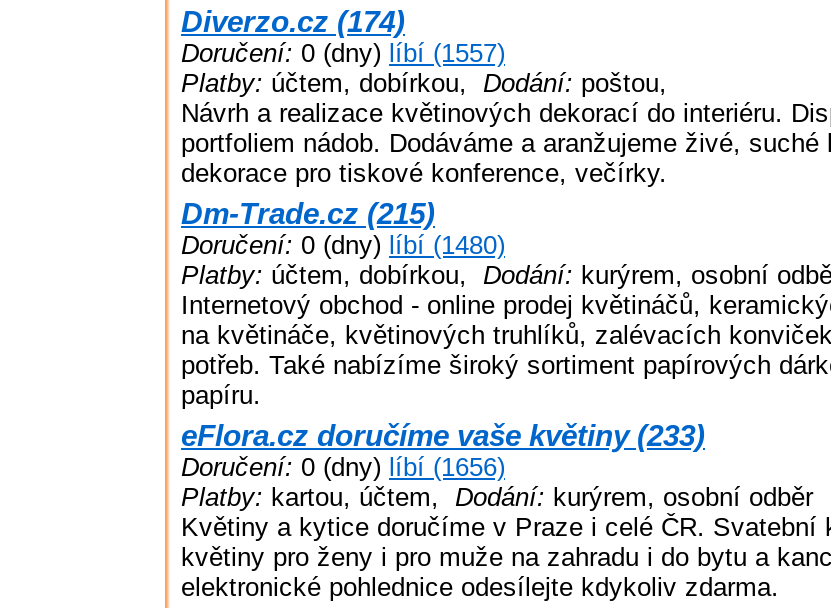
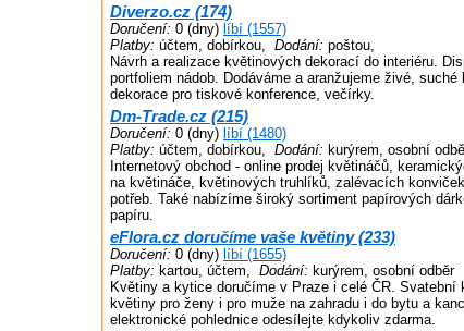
[181,452,505,482] Doručení: 0 (dny) líbí (1656) -> [110,246,286,262] Doručení: 0 (dny) líbí (1655)

